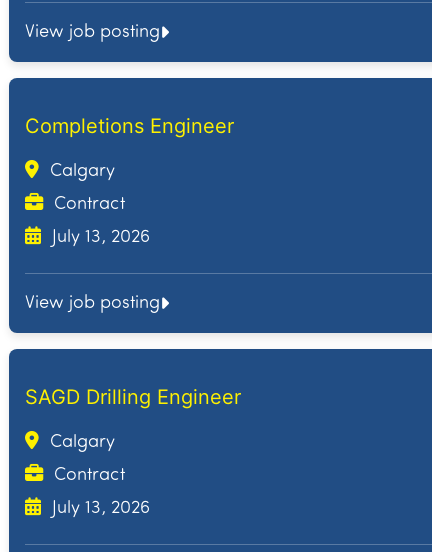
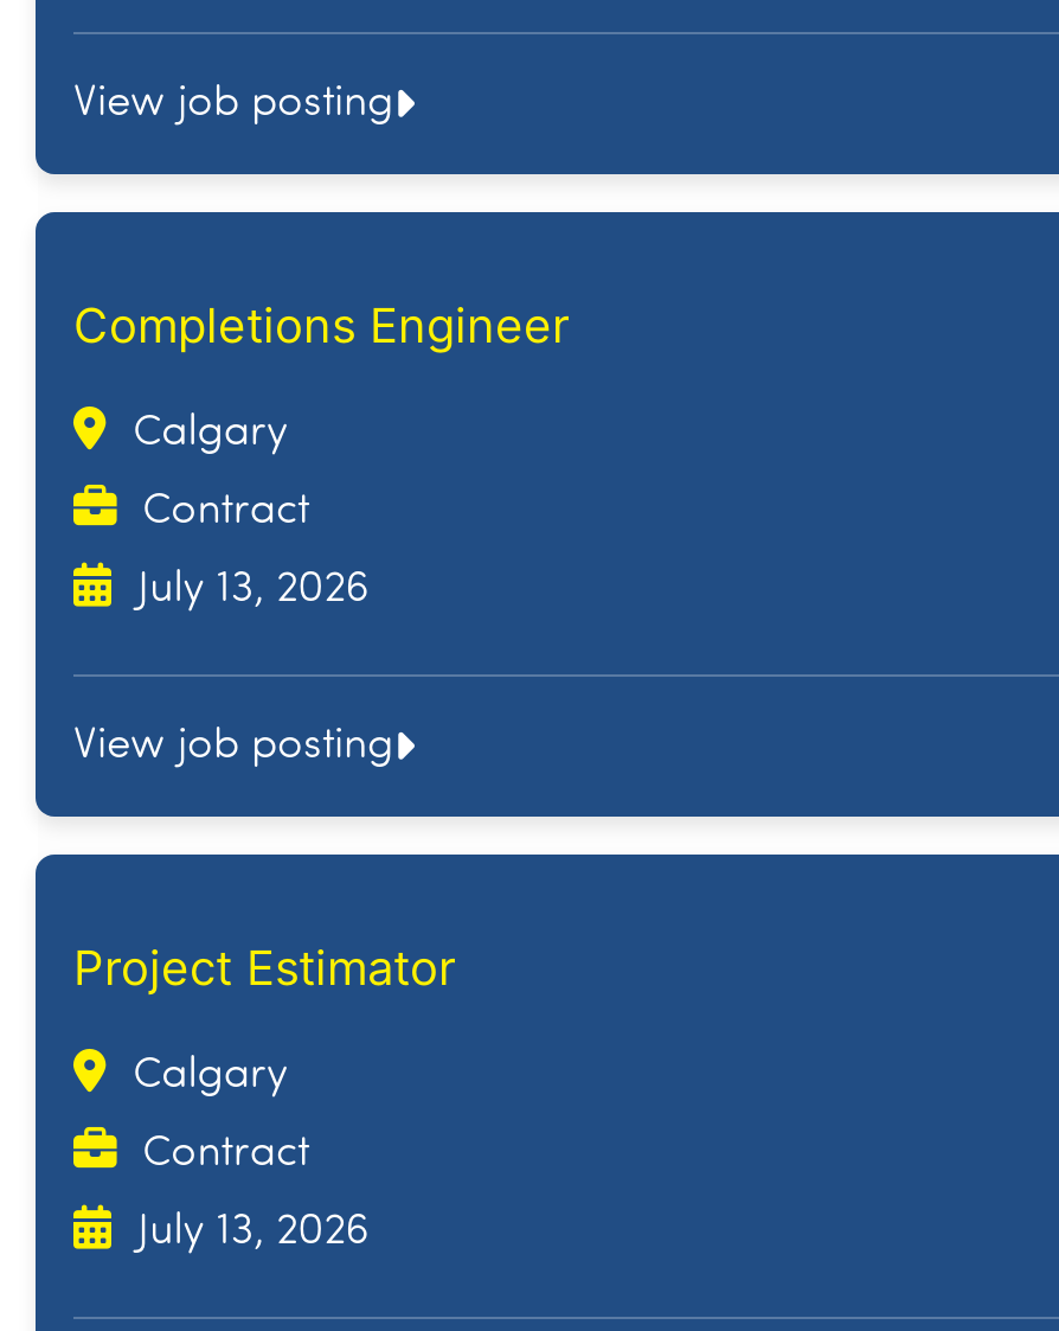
[25,385,241,409] SAGD Drilling Engineer -> [73,940,455,997] Project Estimator

